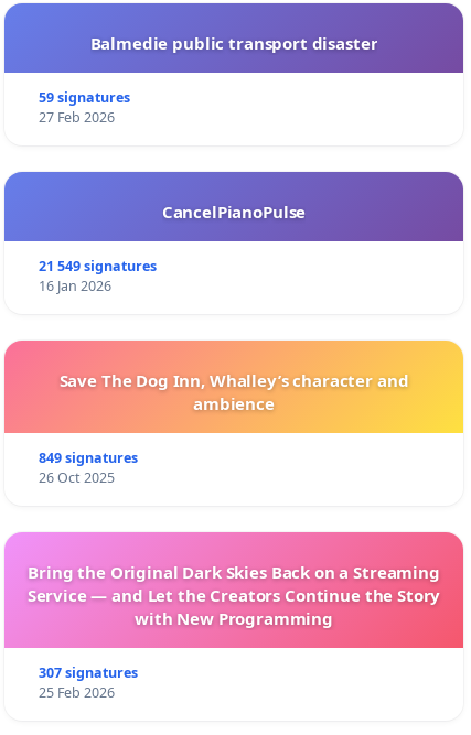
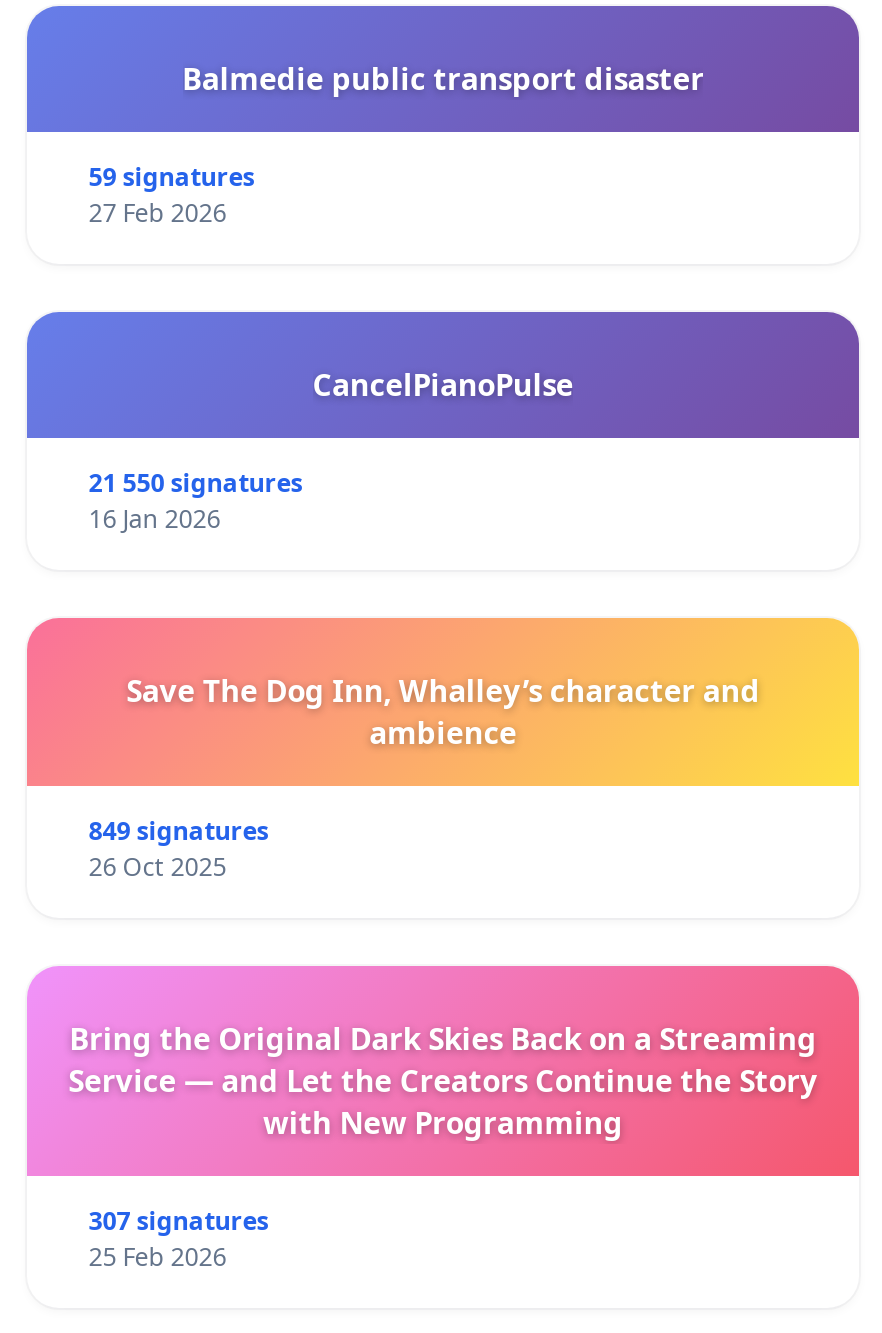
[38,257,156,275] 21 549 signatures -> [89,466,303,500] 21 550 signatures

